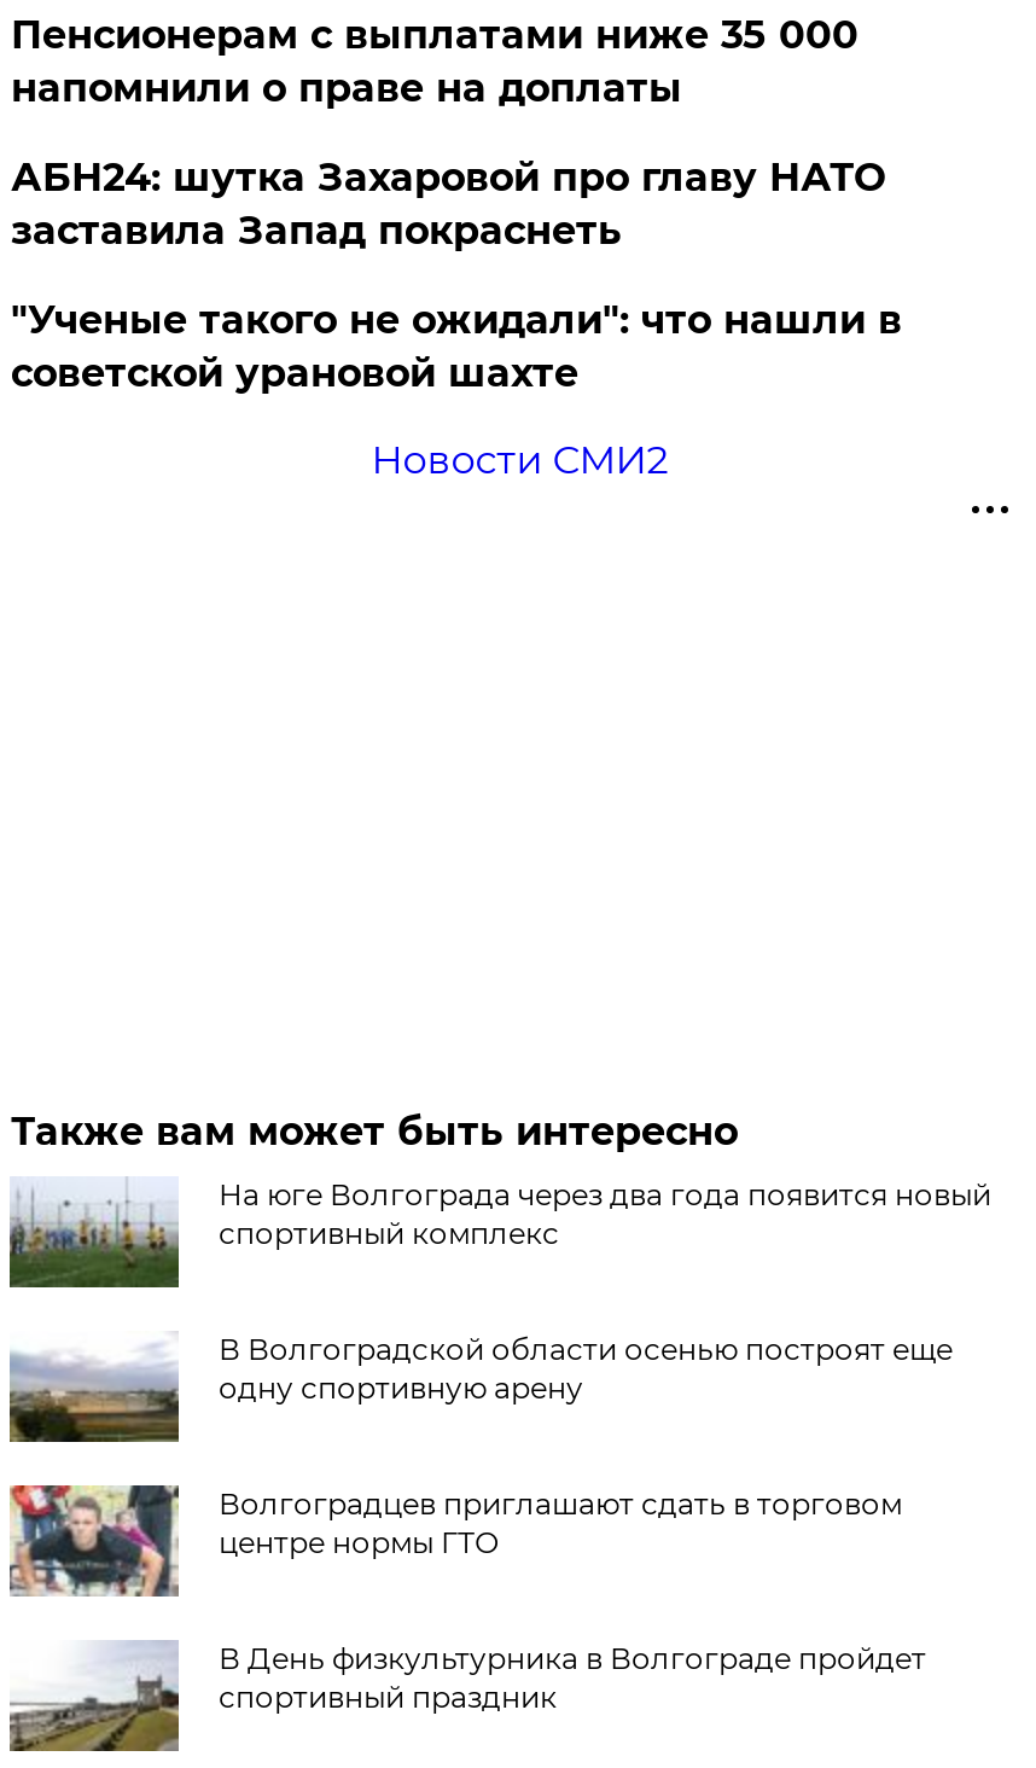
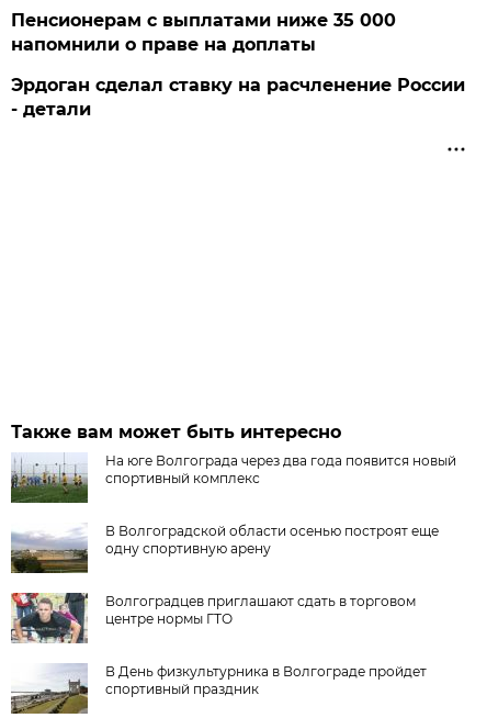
[11,154,902,483] АБН24: шутка Захаровой про главу НАТО | заставила Запад покраснеть | "Ученые такого не ожидали": что нашли в | советской урановой шахте | Новости СМИ2 -> [11,75,466,120] Эрдоган сделал ставку на расчленение России | - детали

